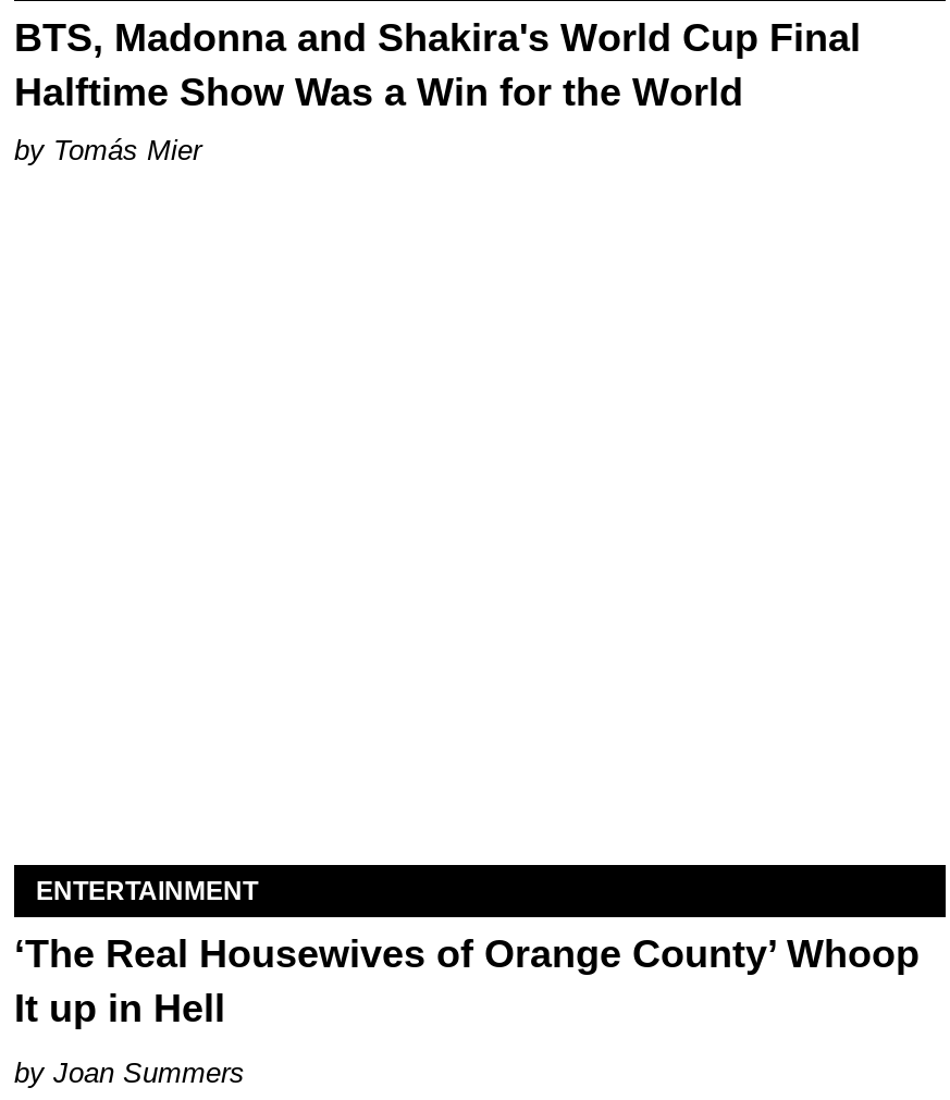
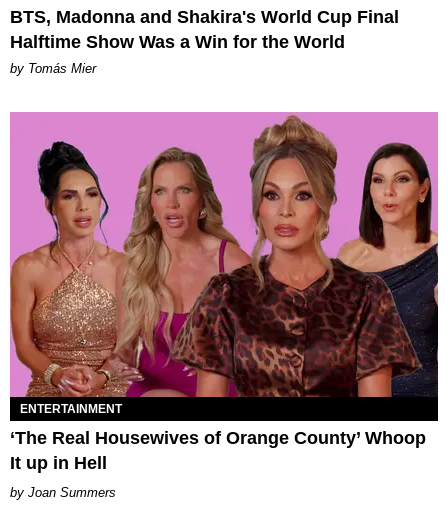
none -> [9,111,439,398] [image]

